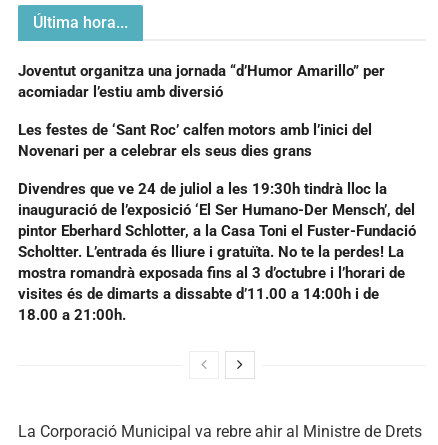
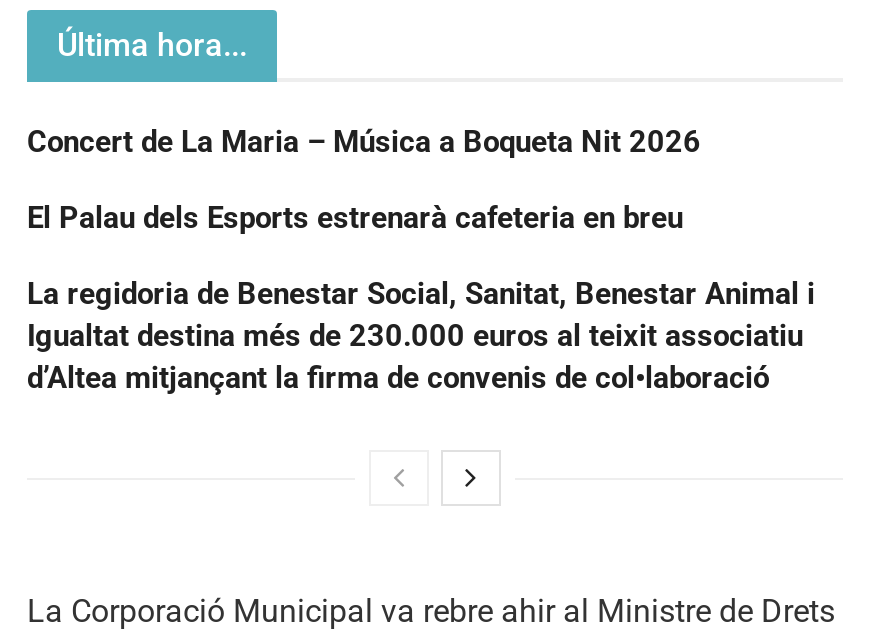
[18,62,385,101] Joventut organitza una jornada “d’Humor Amarillo” per | acomiadar l’estiu amb diversió -> [27,124,701,160] Concert de La Maria – Música a Boqueta Nit 2026
[18,121,372,160] Les festes de ‘Sant Roc’ calfen motors amb l’inici del | Novenari per a celebrar els seus dies grans -> [27,200,683,236] El Palau dels Esports estrenarà cafeteria en breu
[18,180,416,324] Divendres que ve 24 de juliol a les 19:30h tindrà lloc la | inauguració de l’exposició ‘El Ser Humano-Der Mensch’, del | pintor Eberhard Schlotter, a la Casa Toni el Fuster-Fundació | Scholtter. L’entrada és lliure i gratuïta. No te la perdes! La | mostra romandrà exposada fins al 3 d’octubre i l’horari de | visites és de dimarts a dissabte d’11.00 a 14:00h i de | 18.00 a 21:00h. -> [27,276,815,396] La regidoria de Benestar Social, Sanitat, Benestar Animal i | Igualtat destina més de 230.000 euros al teixit associatiu | d’Altea mitjançant la firma de convenis de col•laboració

